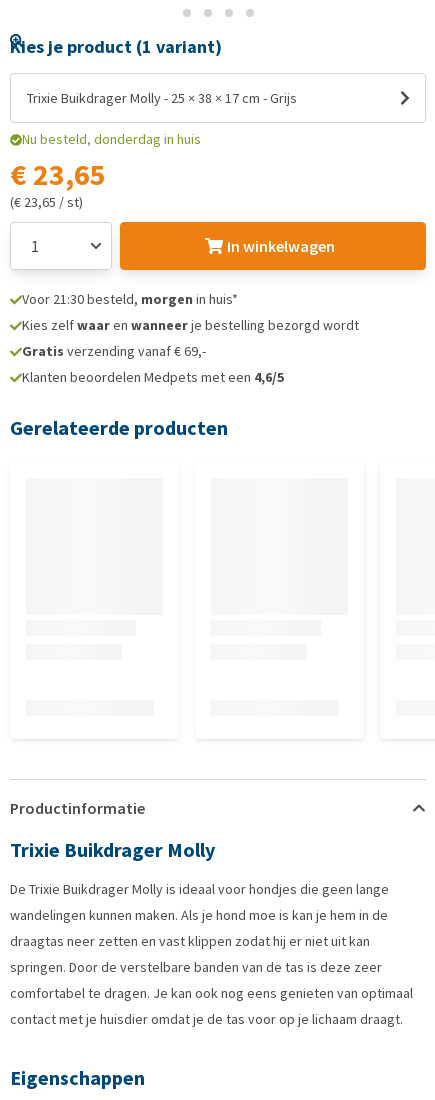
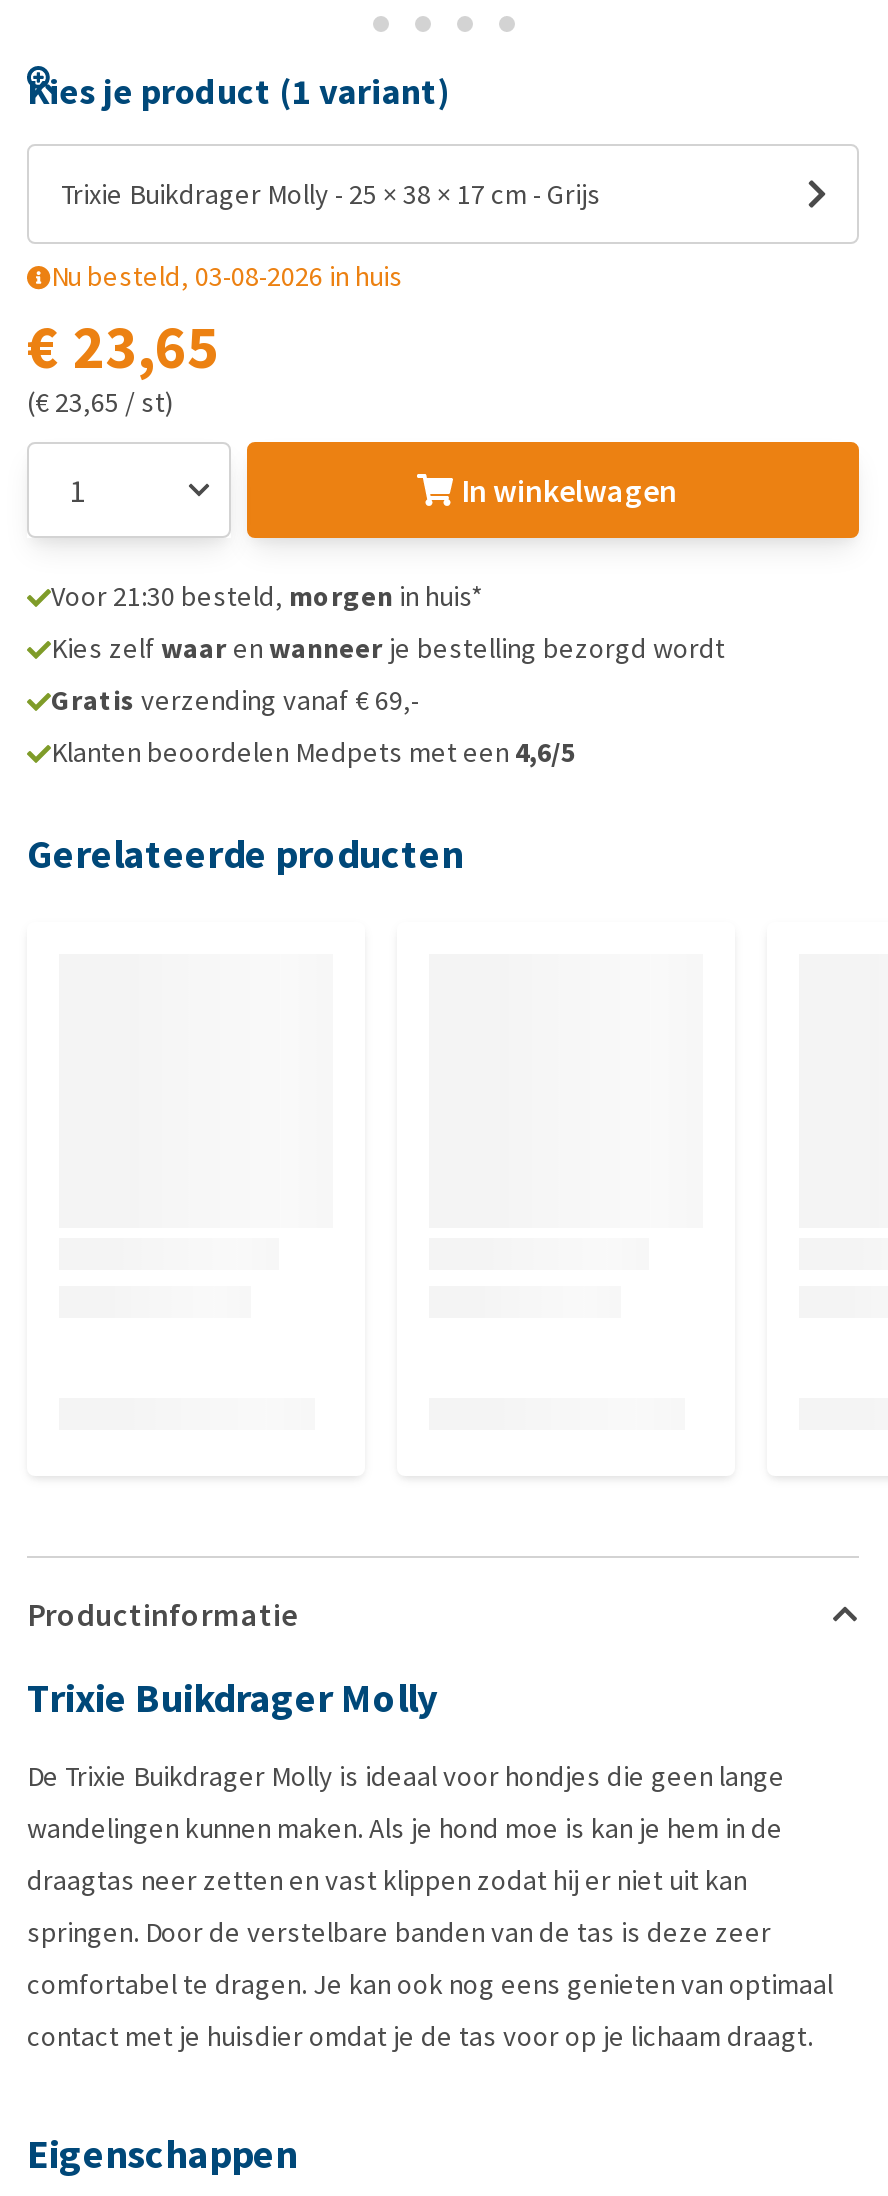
[22,130,201,148] Nu besteld, donderdag in huis -> [51,258,403,294] Nu besteld, 03-08-2026 in huis

